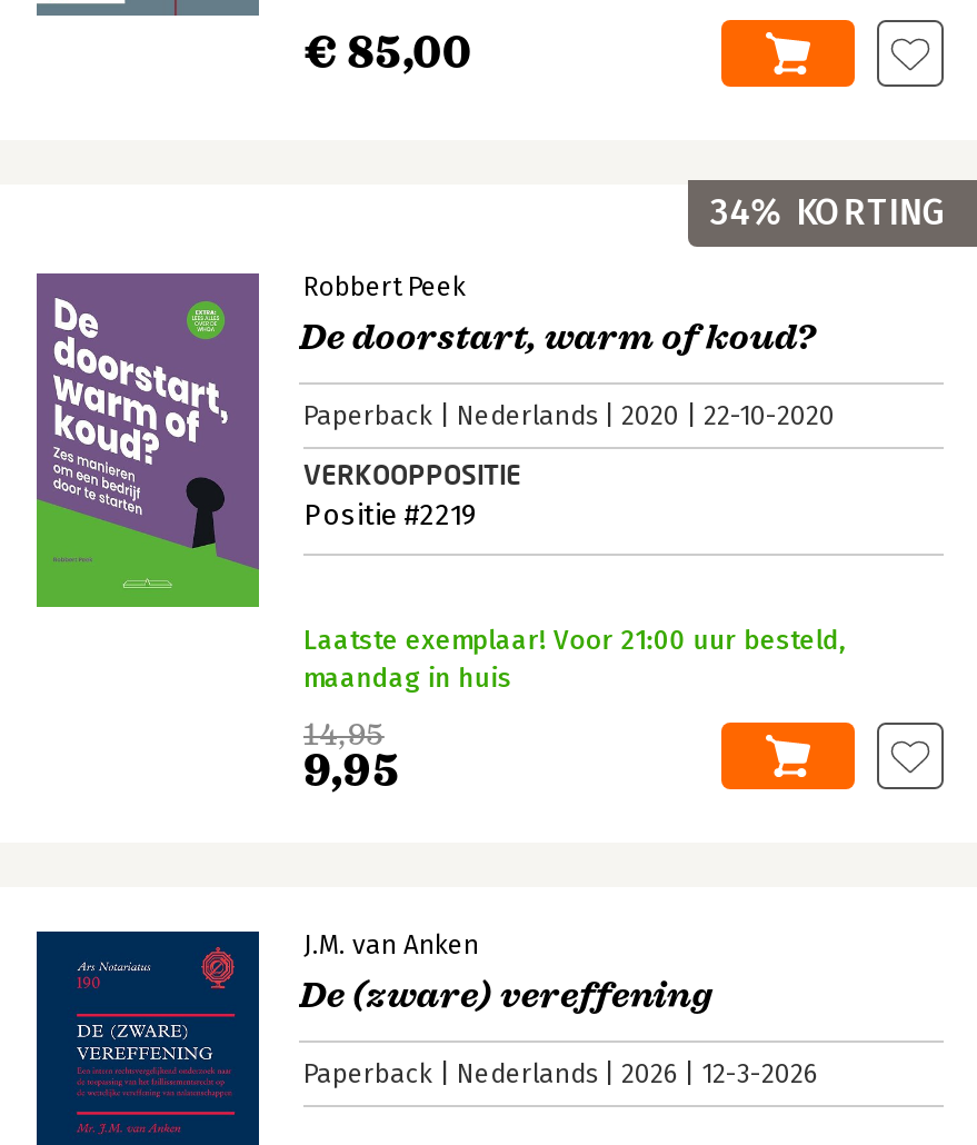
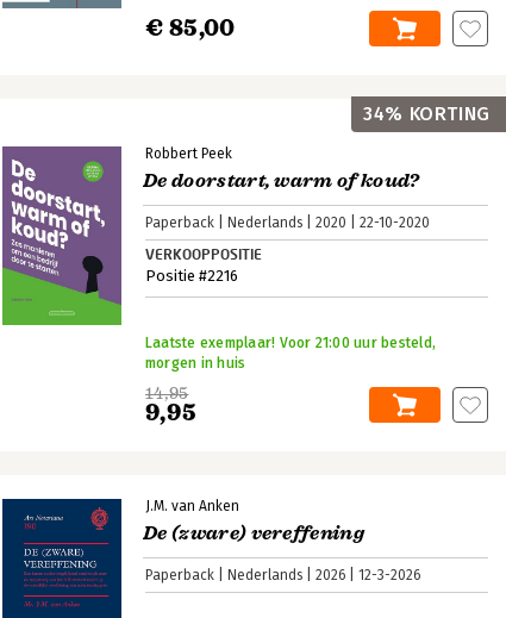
[303,497,477,531] Positie #2219 -> [145,266,238,284] Positie #2216
[303,662,512,693] maandag in huis -> [145,354,246,371] morgen in huis

